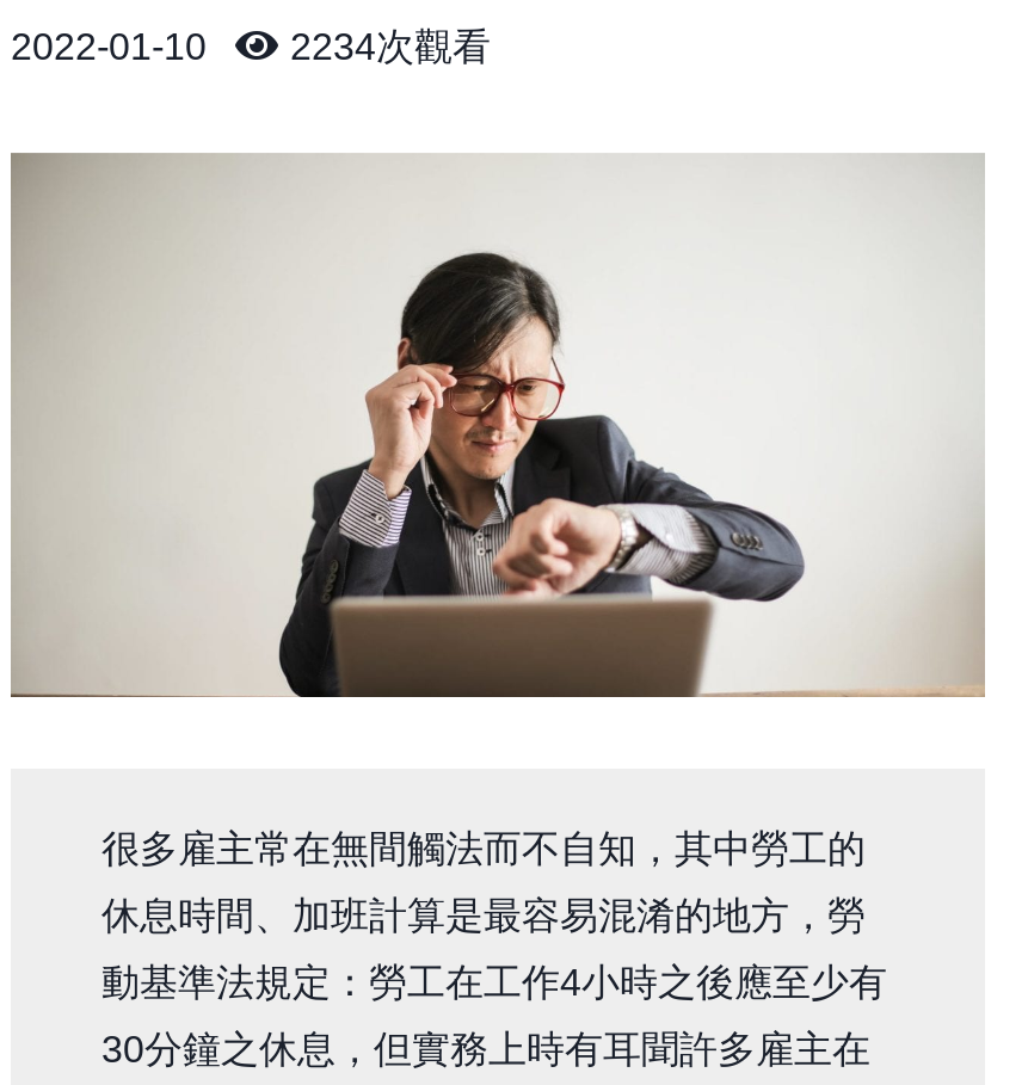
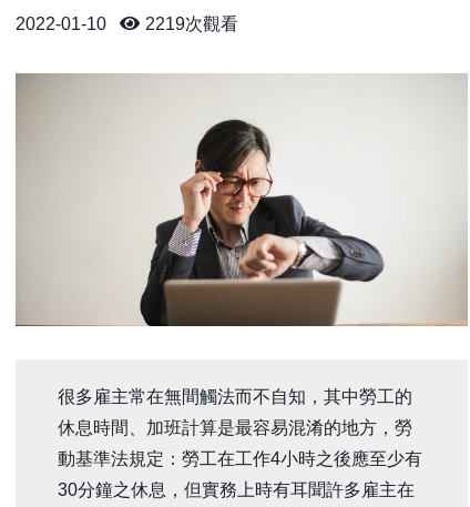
[290,26,491,67] 2234次觀看 -> [145,14,238,33] 2219次觀看

